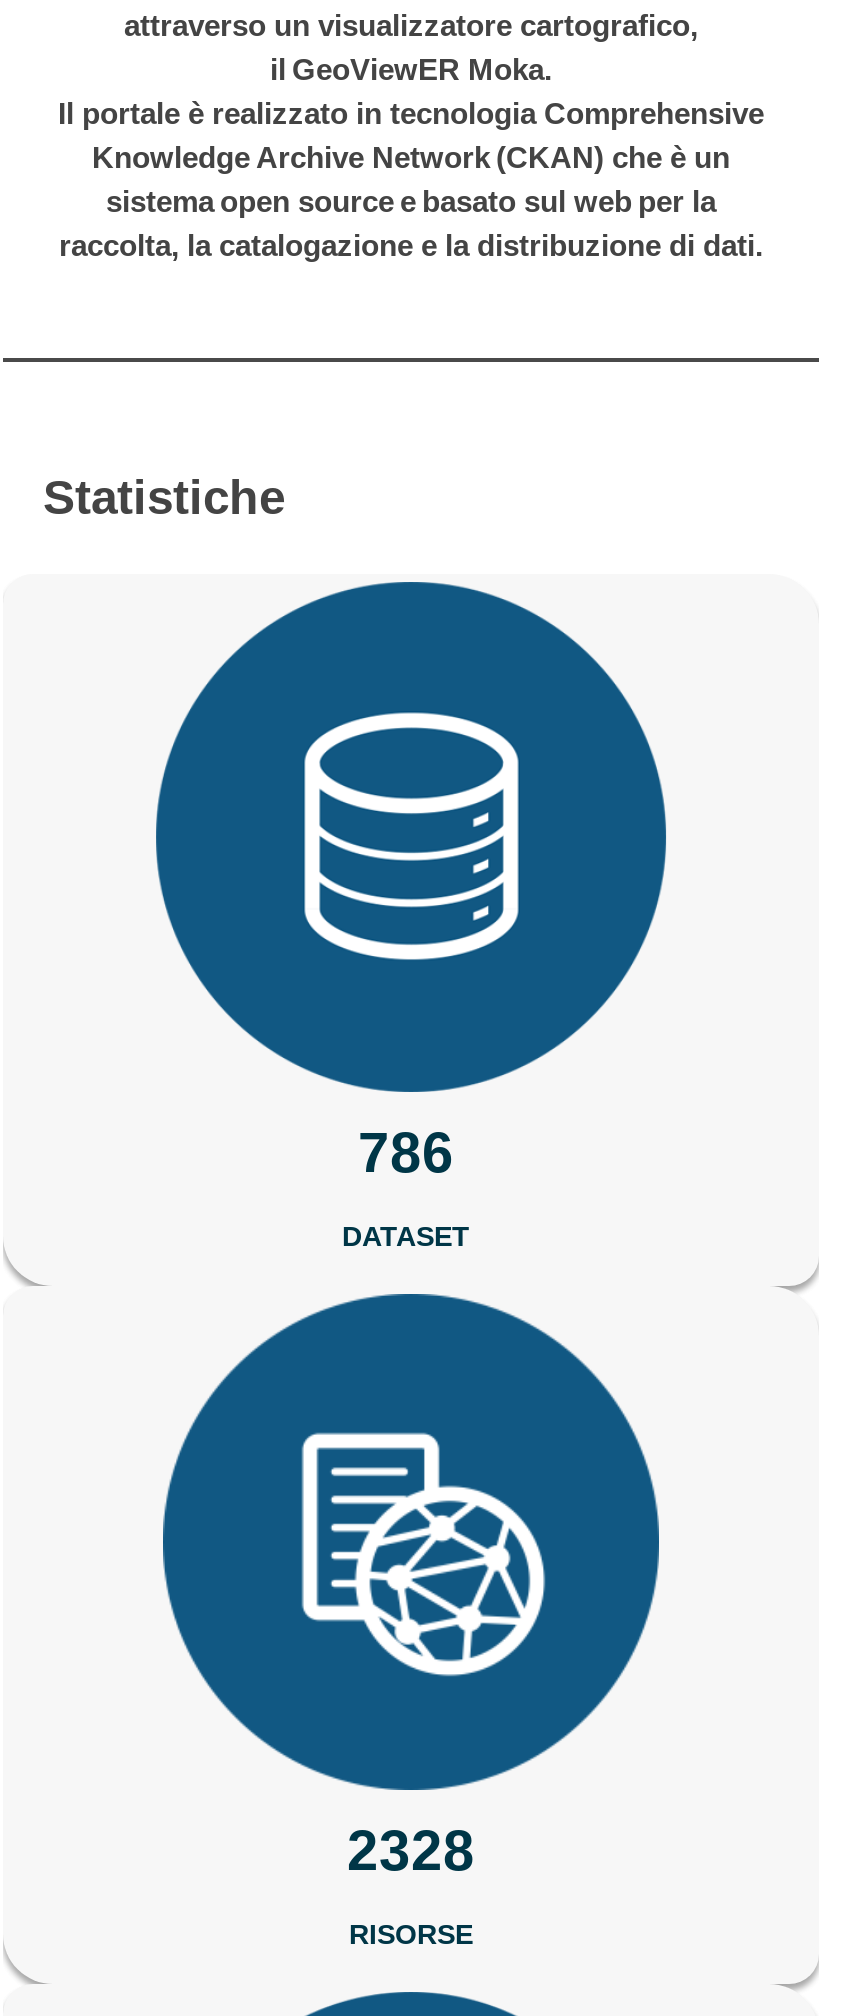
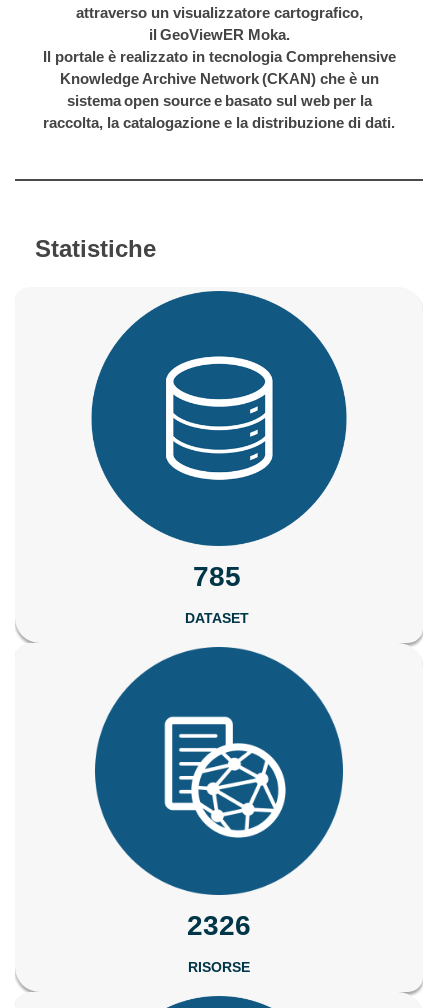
[358,1122,454,1184] 786 -> [192,561,240,592] 785
[347,1820,475,1882] 2328 -> [187,910,251,941] 2326

